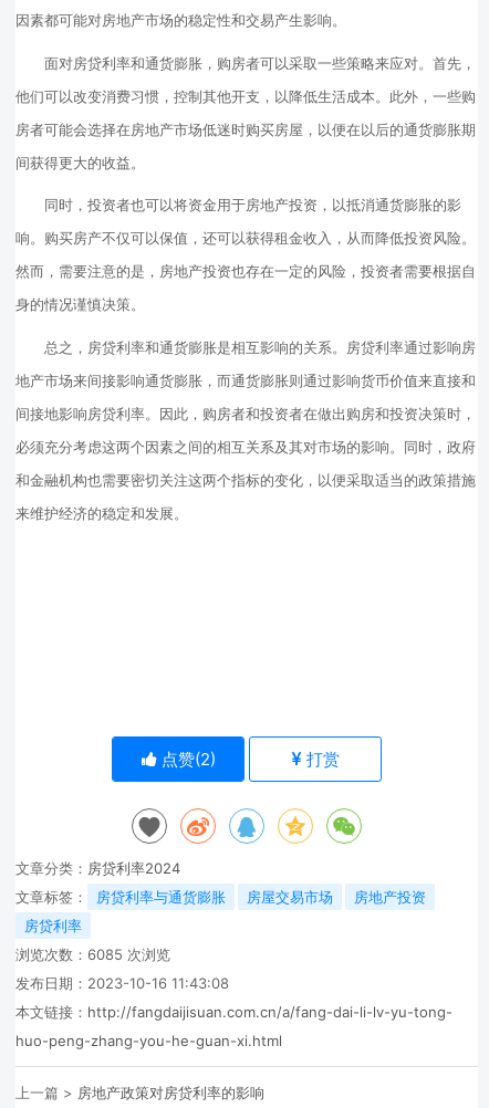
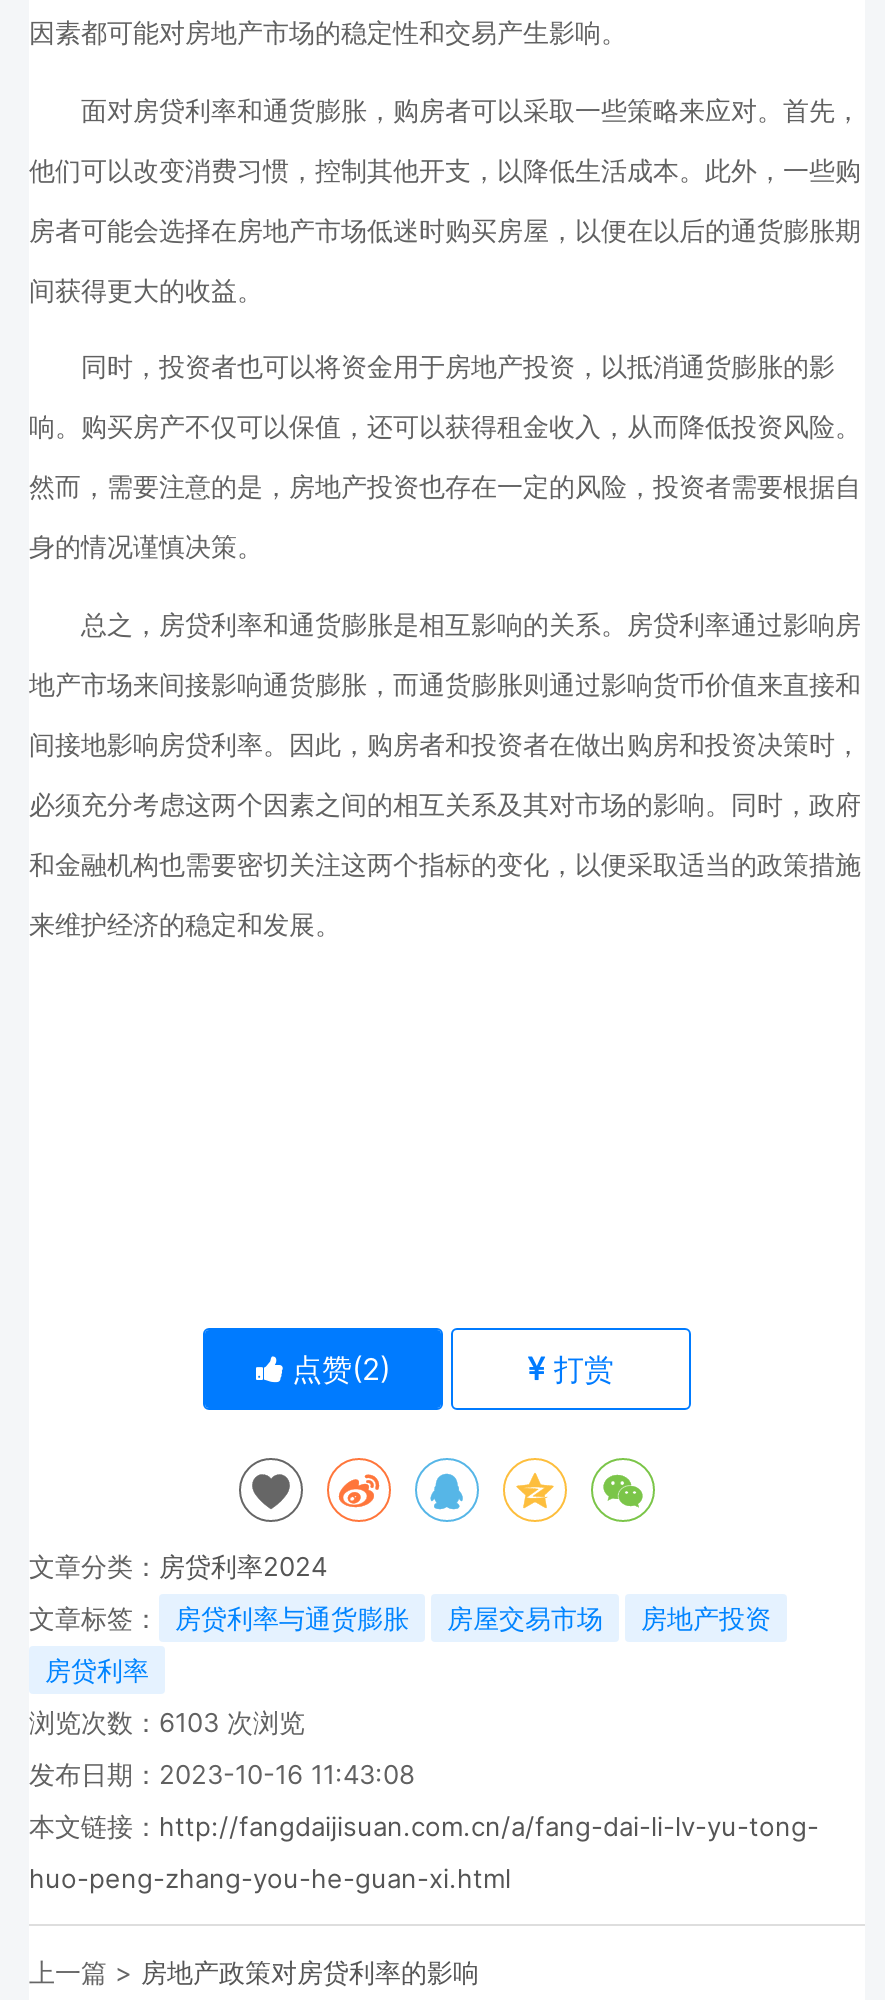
[15,945,170,963] 浏览次数：6085次浏览 -> [29,1706,305,1738] 浏览次数：6103次浏览

